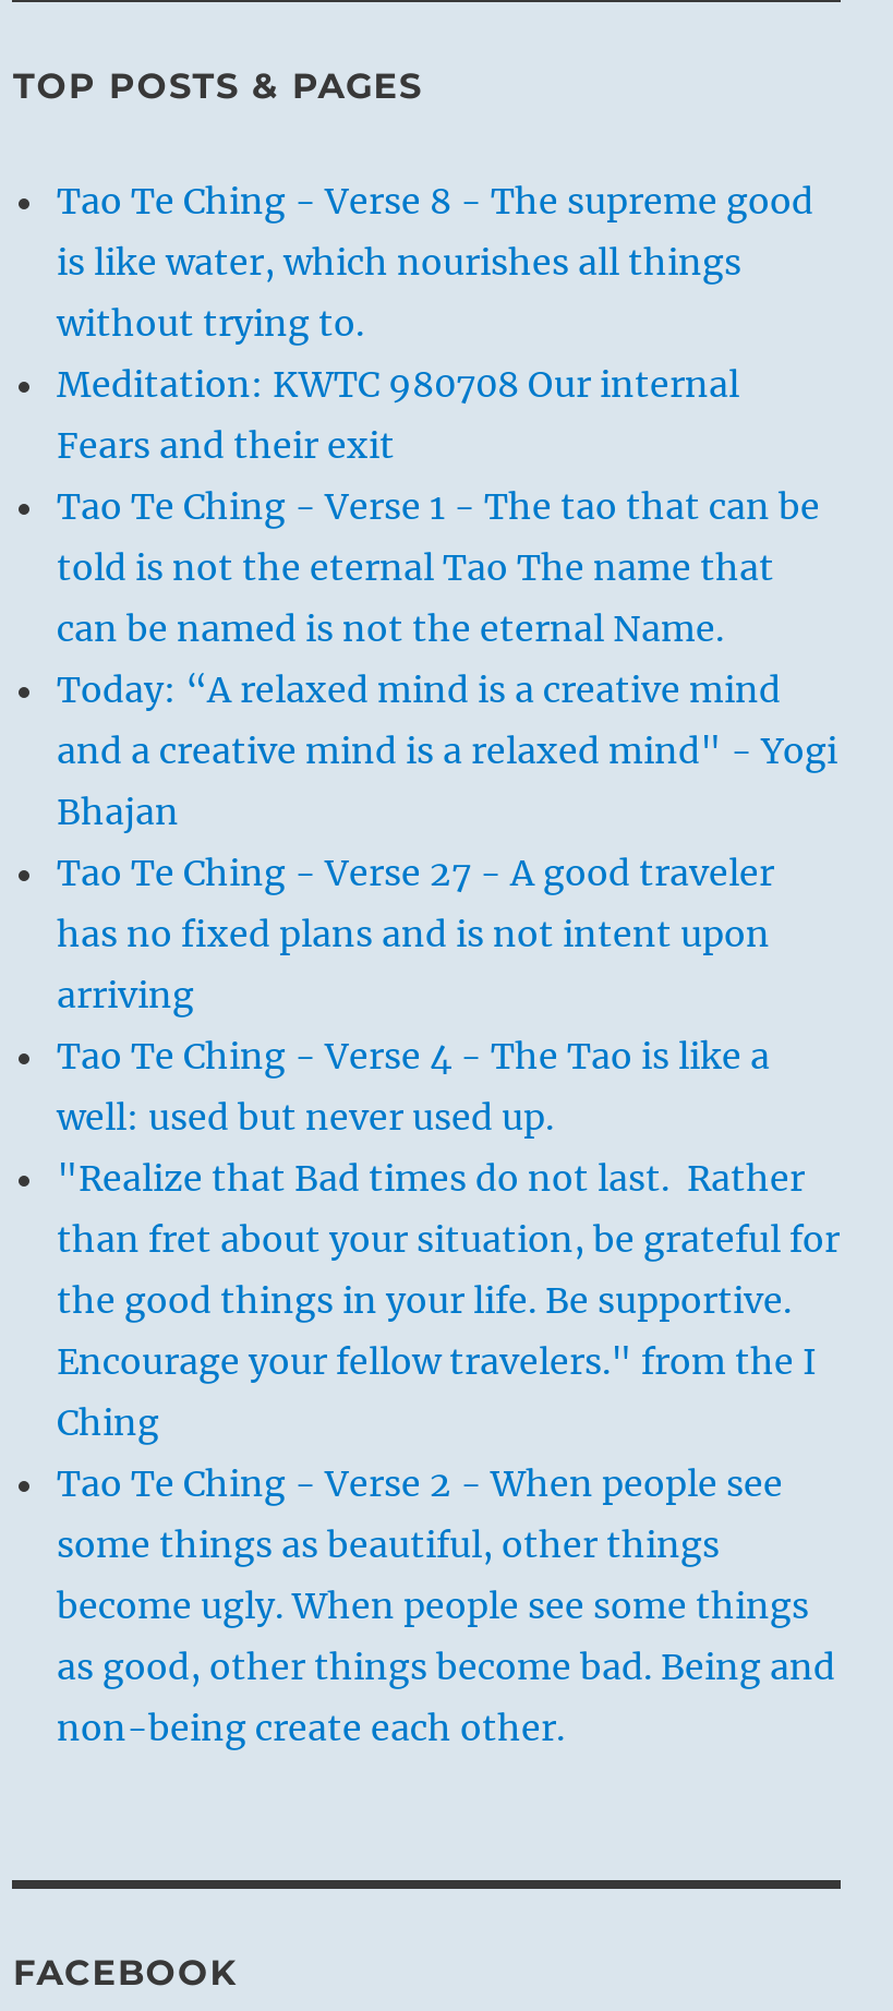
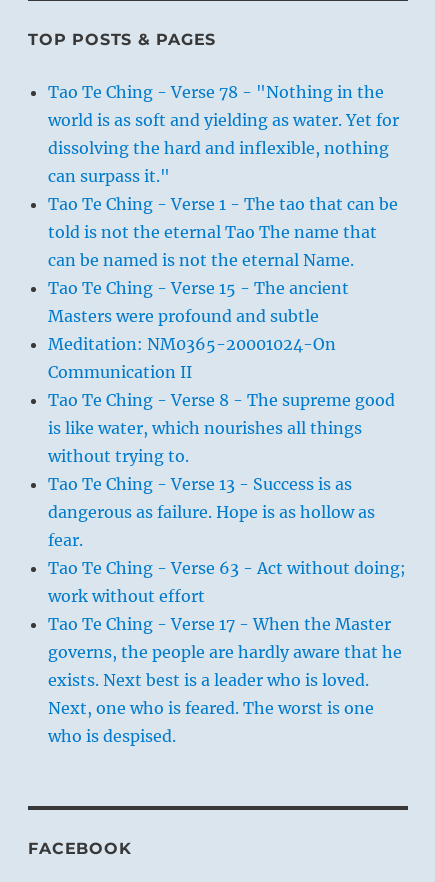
moved [57,180,813,346] -> [48,390,395,466]: Tao Te Ching - Verse 8 - The supreme good | is like water, which nourishes all things | without trying to.
[57,363,739,468] Meditation: KWTC 980708 Our internal | Fears and their exit -> [48,82,399,186] Tao Te Ching - Verse 78 - "Nothing in the | world is as soft and yielding as water. Yet for | dissolving the hard and inflexible, nothing | can surpass it."
[57,669,840,1750] Today: “A relaxed mind is a creative mind | and a creative mind is a relaxed mind" - Yogi | Bhajan | Tao Te Ching - Verse 27 - A good traveler | has no fixed plans and is not intent upon | arriving | Tao Te Ching - Verse 4 - The Tao is like a | well: used but never used up. | "Realize that Bad times do not last. Rather | than fret about your situation, be grateful for | the good things in your life. Be supportive. | Encourage your fellow travelers." from the I | Ching | Tao Te Ching - Verse 2 - When people see | some things as beautiful, other things | become ugly. When people see some things | as good, other things become bad. Being and | non-being create each other. -> [48,278,406,746] Tao Te Ching - Verse 15 - The ancient | Masters were profound and subtle | Meditation: NM0365-20001024-On | Communication II | Tao Te Ching - Verse 13 - Success is as | dangerous as failure. Hope is as hollow as | fear. | Tao Te Ching - Verse 63 - Act without doing; | work without effort | Tao Te Ching - Verse 17 - When the Master | governs, the people are hardly aware that he | exists. Next best is a leader who is loved. | Next, one who is feared. The worst is one | who is despised.

